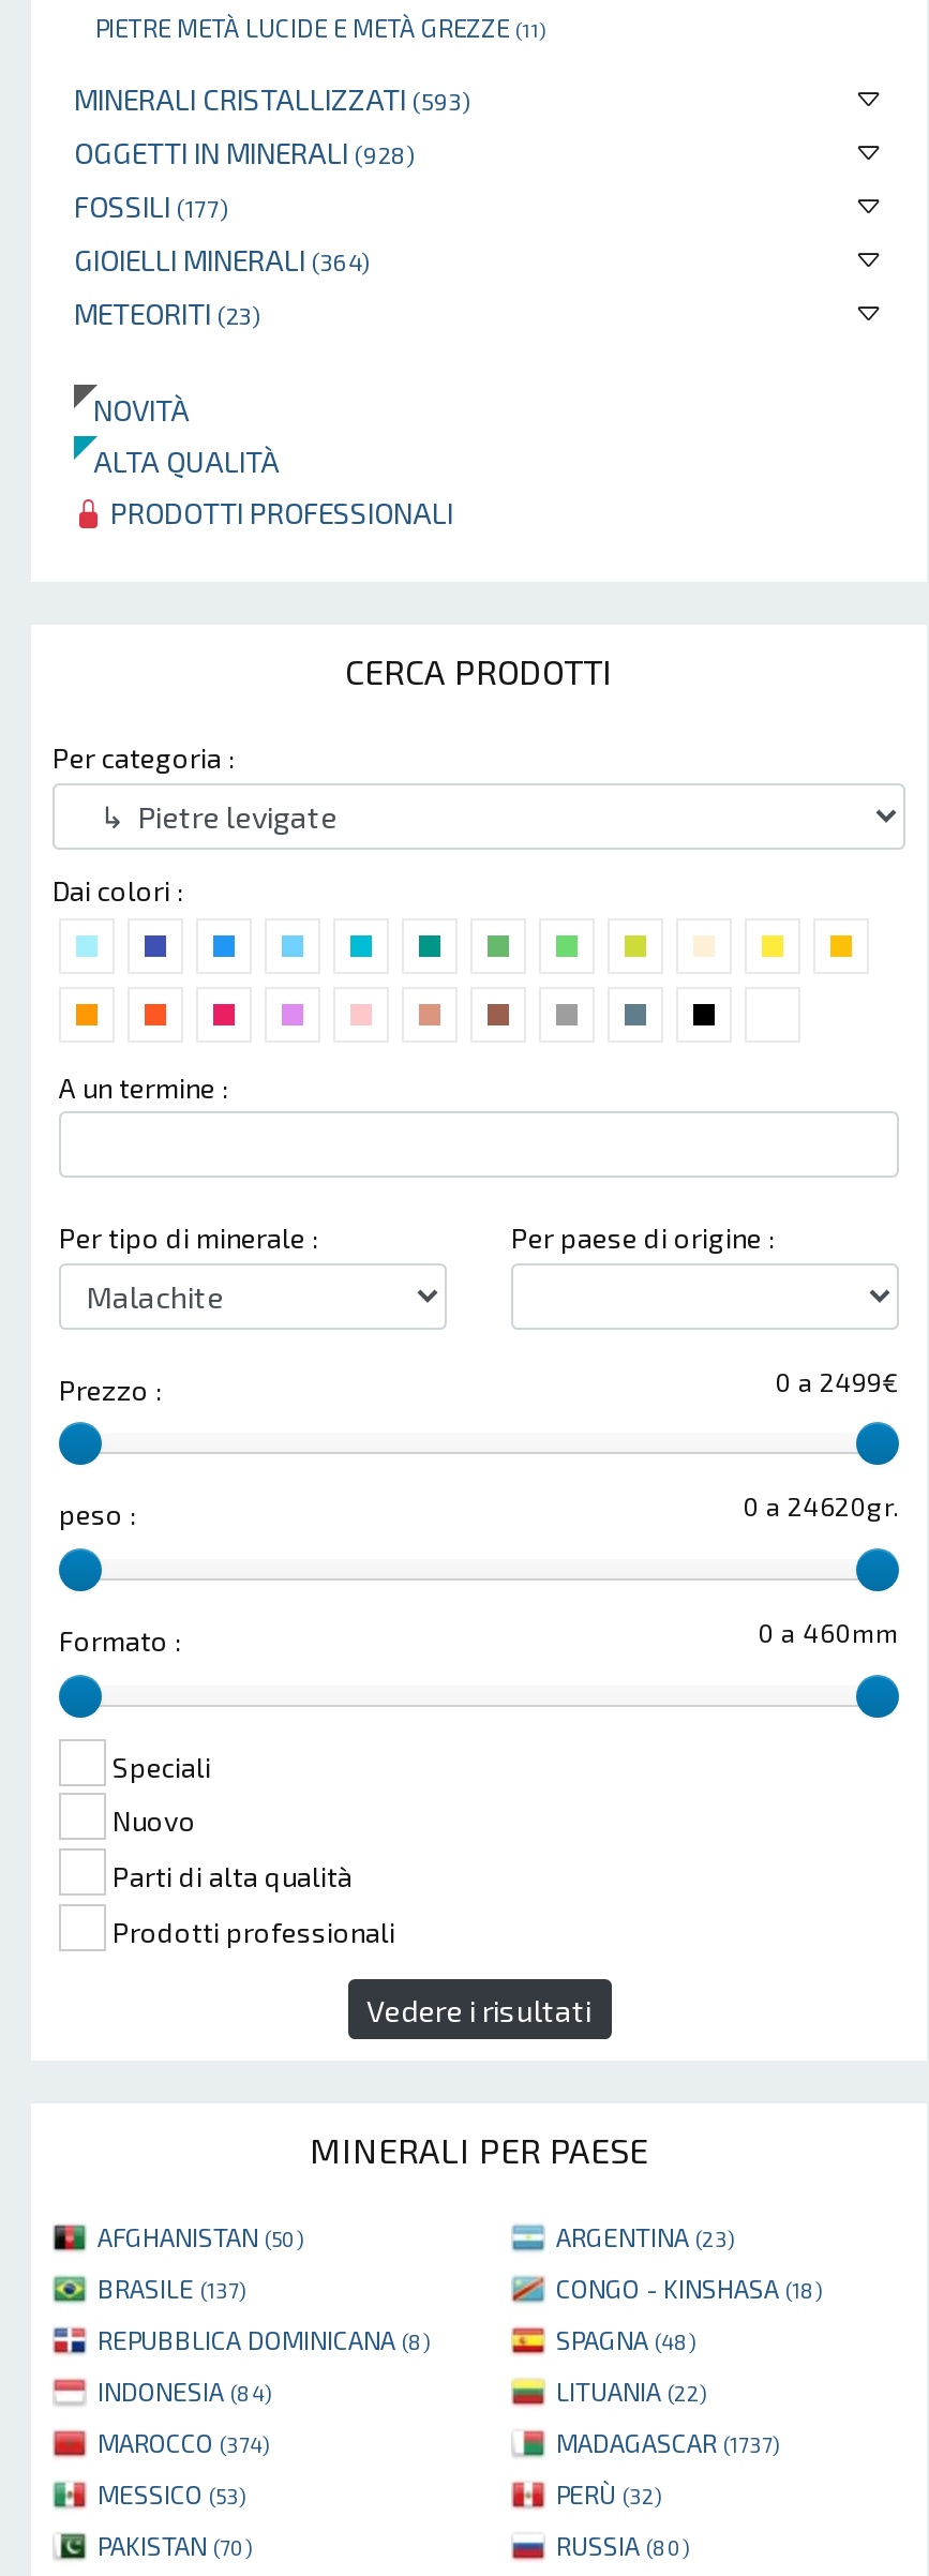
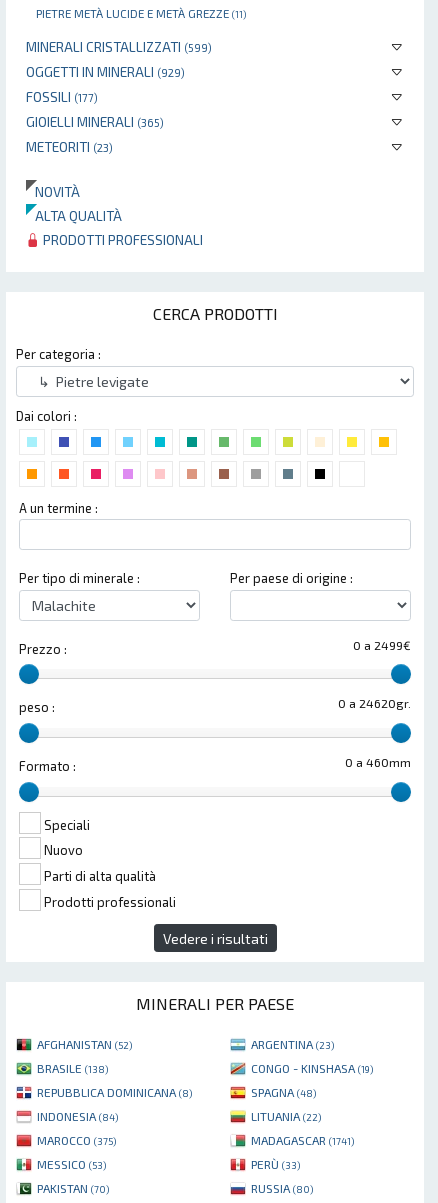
[74,80,470,117] MINERALI CRISTALLIZZATI (593) -> [26,38,212,55] MINERALI CRISTALLIZZATI (599)
[74,134,415,170] OGGETTI IN MINERALI (928) -> [26,63,185,80] OGGETTI IN MINERALI (929)
[74,241,370,278] GIOIELLI MINERALI (364) -> [26,113,164,130] GIOIELLI MINERALI (365)
[98,2222,303,2252] AFGHANISTAN (50) -> [37,1037,132,1051] AFGHANISTAN (52)
[98,2273,245,2303] BRASILE (137) -> [37,1061,108,1075] BRASILE (138)
[556,2273,822,2303] CONGO - KINSHASA (18) -> [251,1061,373,1075] CONGO - KINSHASA (19)
[98,2428,269,2458] MAROCCO (374) -> [37,1133,116,1147] MAROCCO (375)
[556,2428,779,2458] MADAGASCAR (1737) -> [251,1133,354,1147] MADAGASCAR (1741)
[556,2479,661,2509] PERÙ (32) -> [251,1157,300,1171] PERÙ (33)

